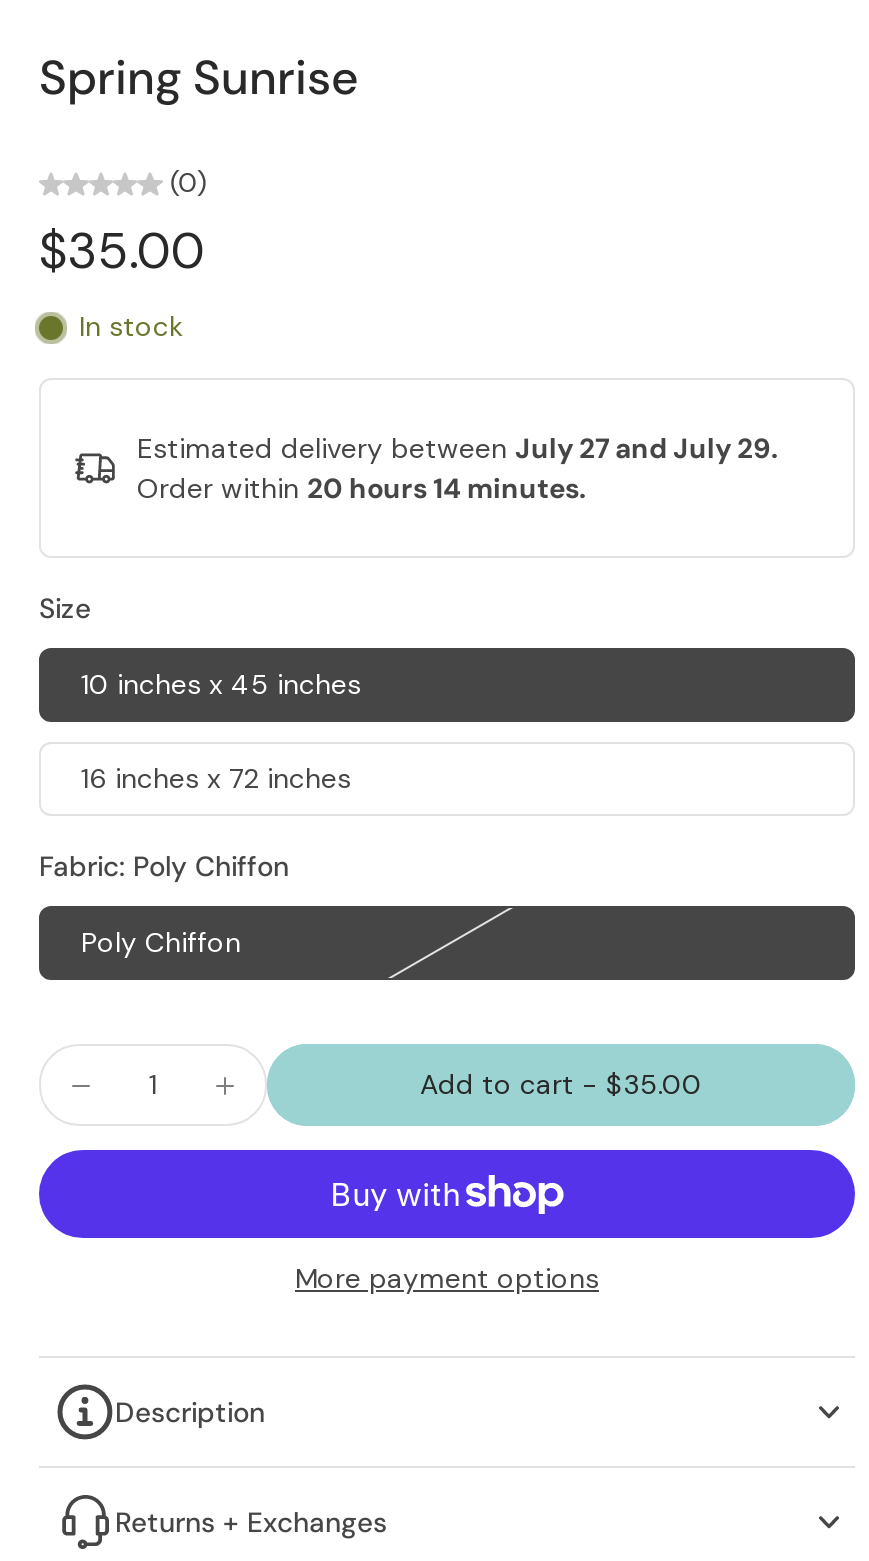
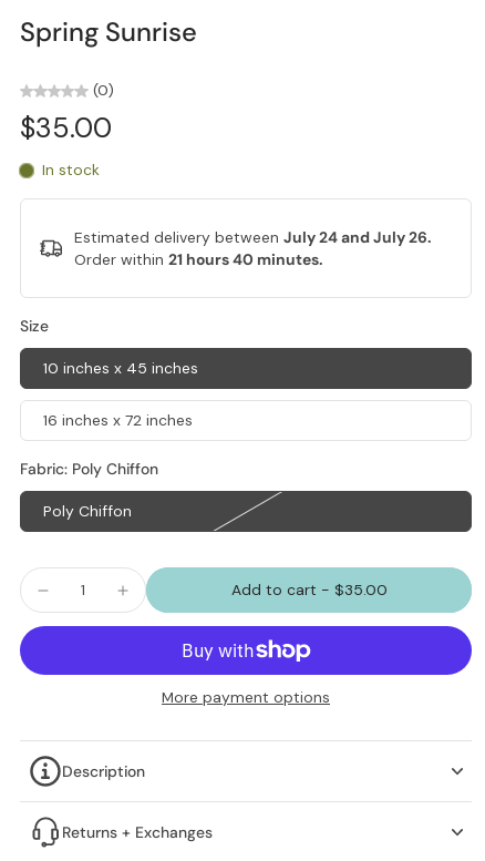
[137,430,779,466] Estimated delivery between July 27 and July 29. -> [74,227,432,247] Estimated delivery between July 24 and July 26.
[137,470,587,506] Order within 20 hours 14 minutes. -> [74,250,323,269] Order within 21 hours 40 minutes.

